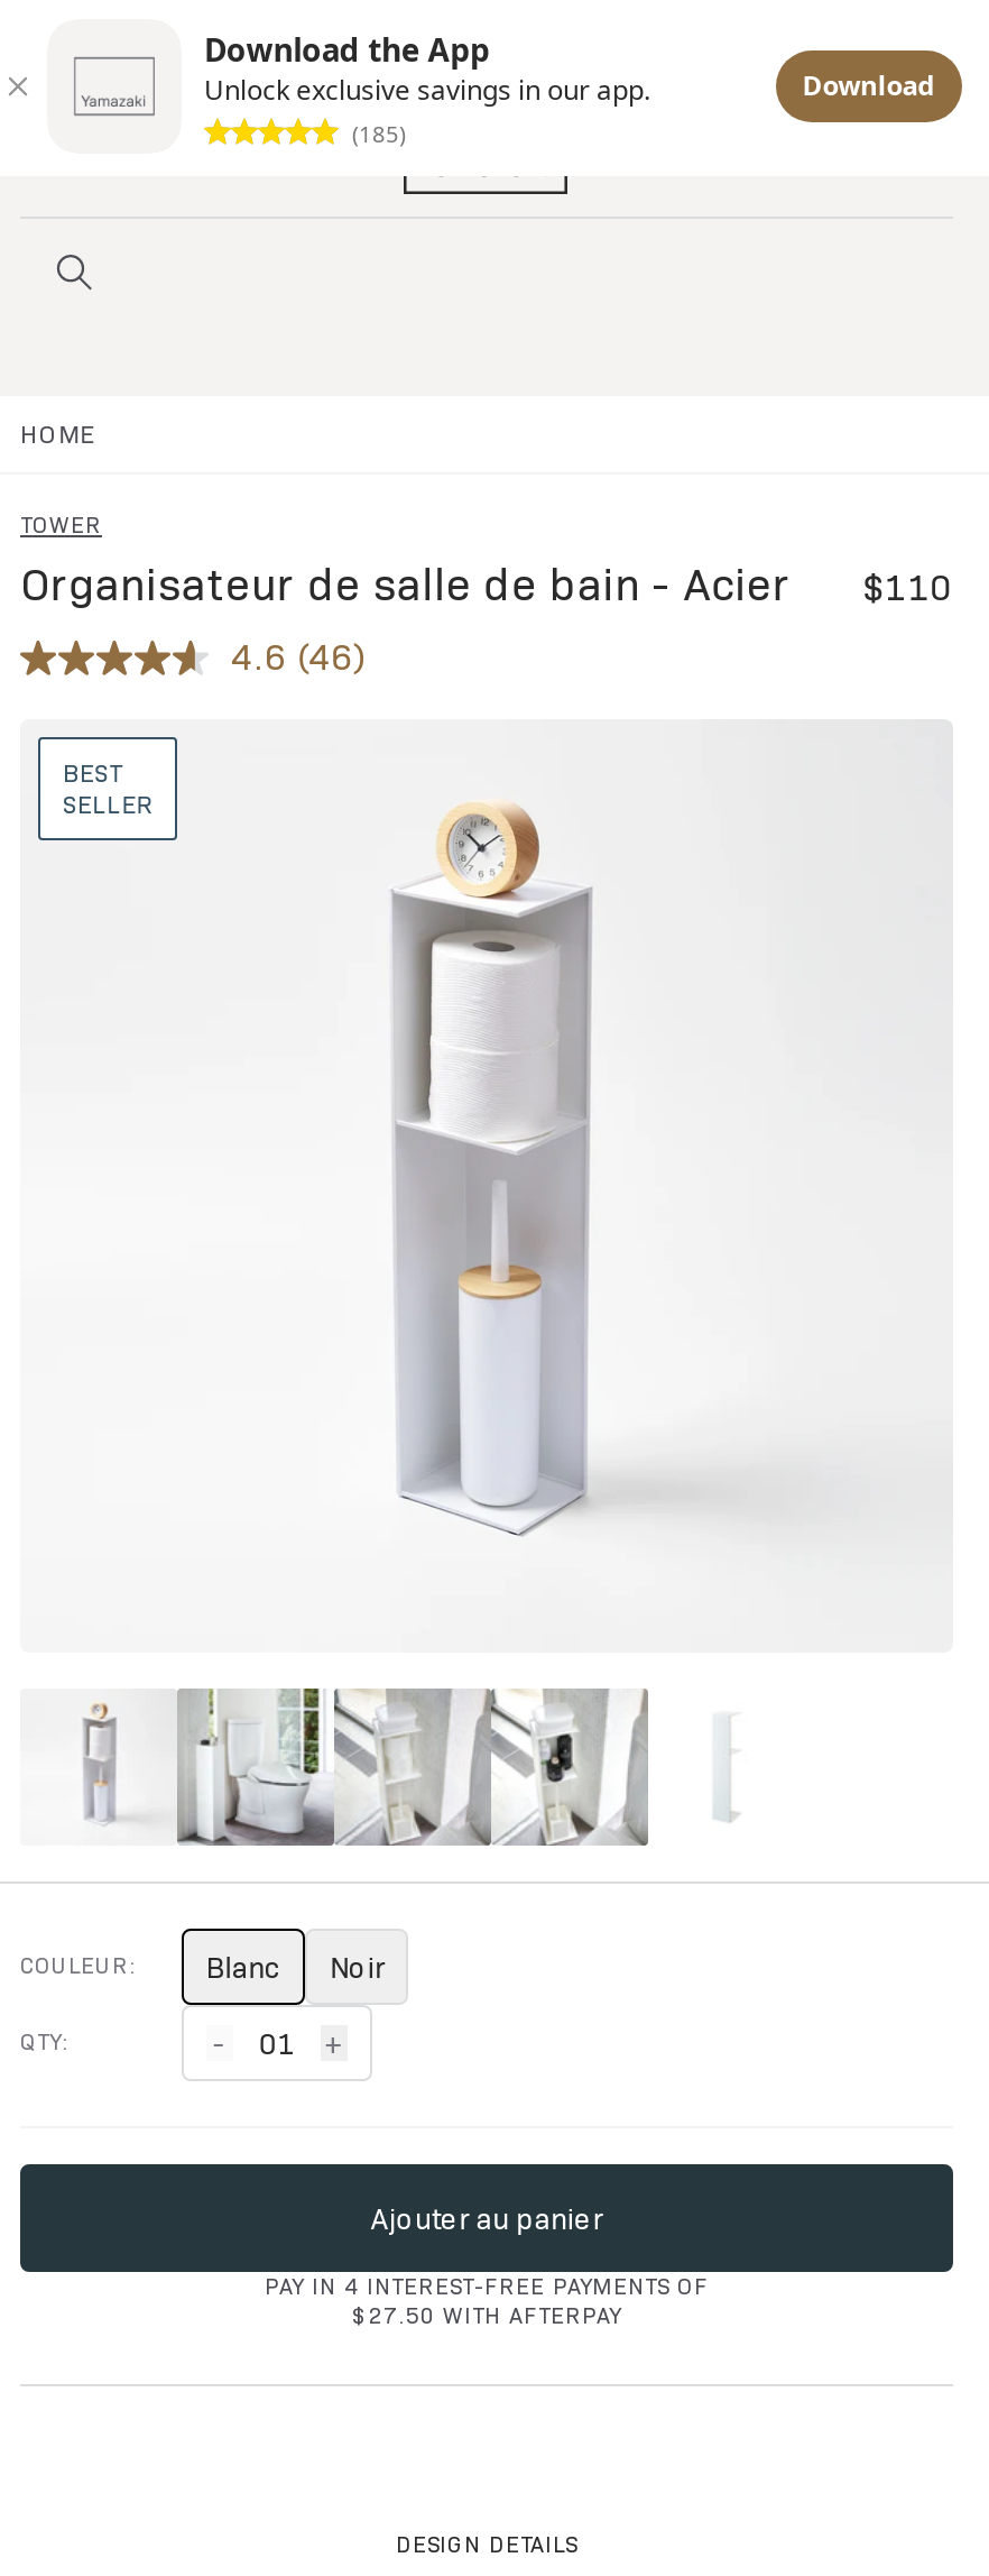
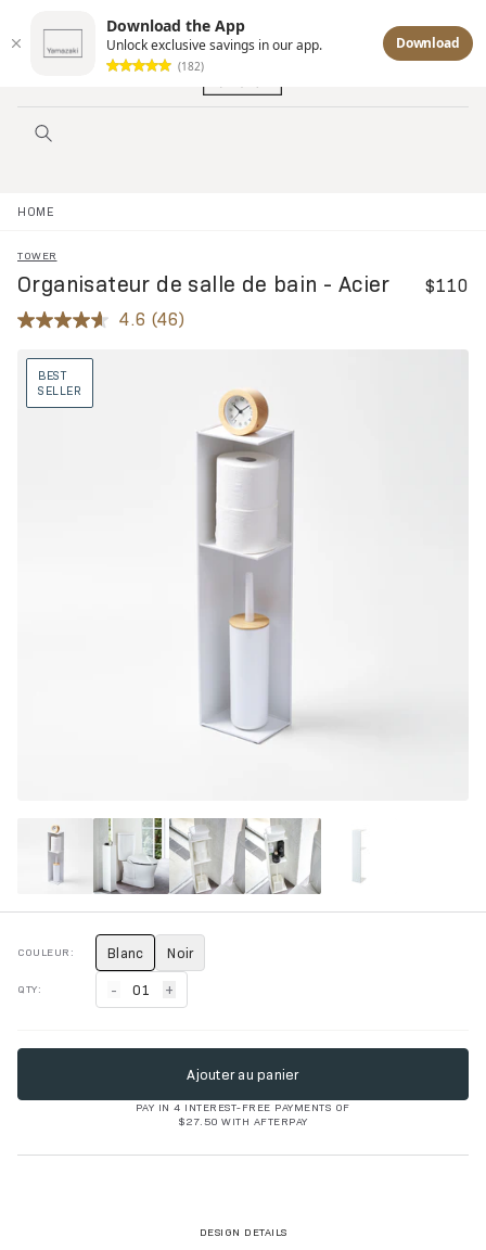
[352,117,406,148] (185) -> [178,58,204,73] (182)

